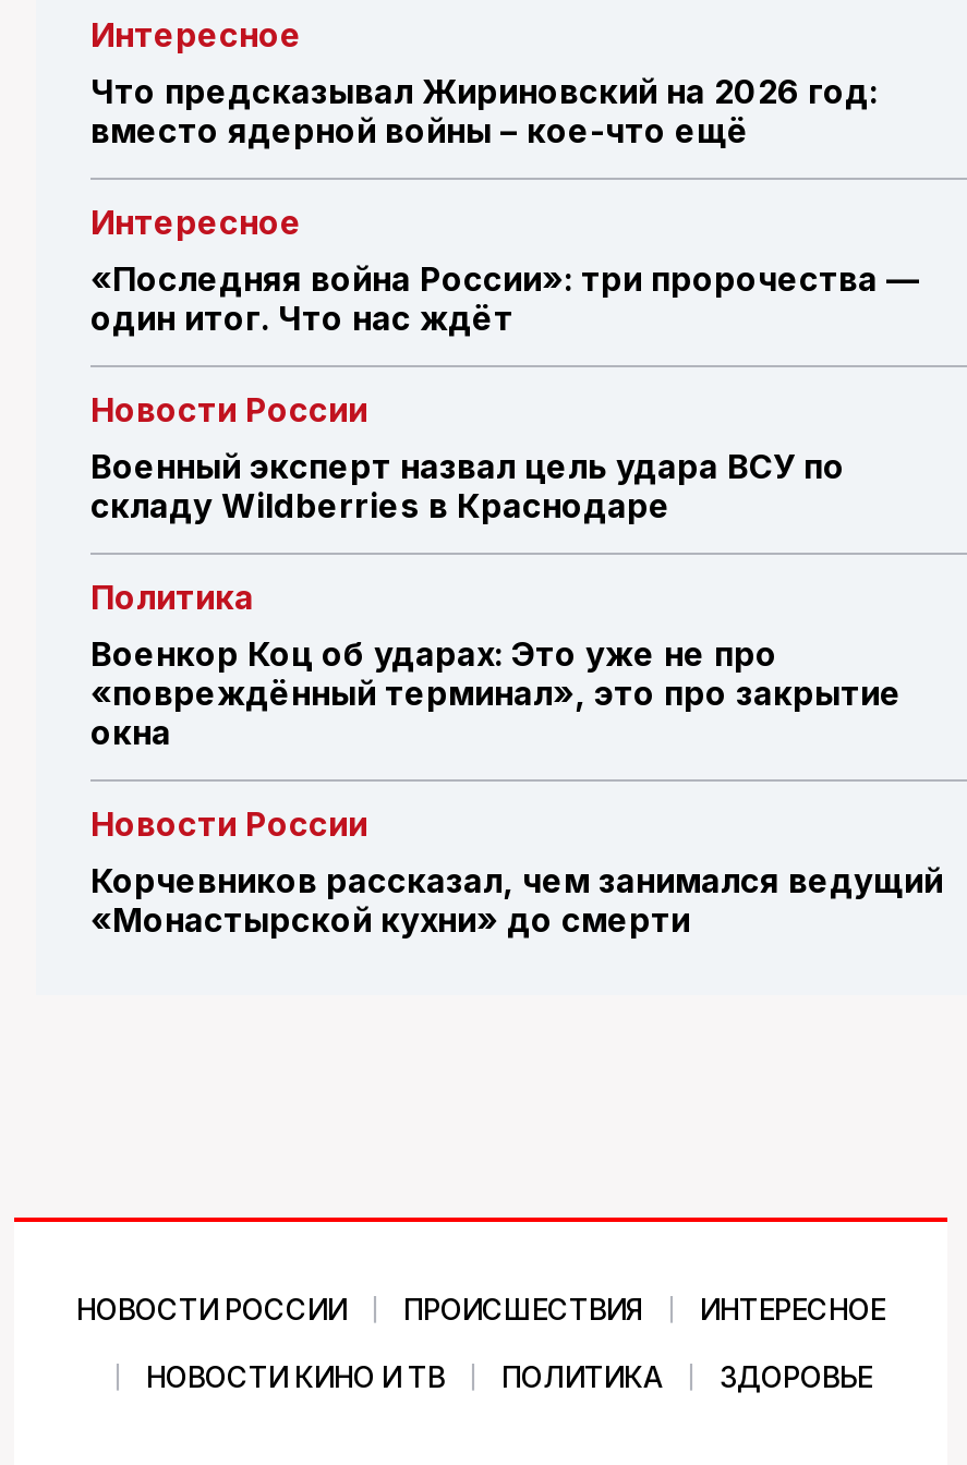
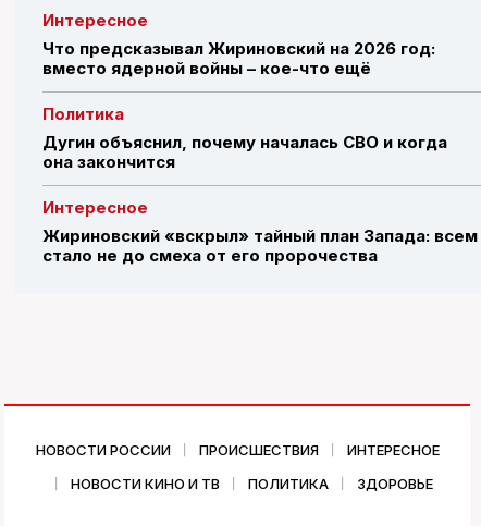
[90,202,919,527] Интересное | «Последняя война России»: три пророчества — | один итог. Что нас ждёт | Новости России | Военный эксперт назвал цель удара ВСУ по | складу Wildberries в Краснодаре -> none
[90,634,902,753] Военкор Коц об ударах: Это уже не про | «повреждённый терминал», это про закрытие | окна -> [42,132,447,172] Дугин объяснил, почему началась СВО и когда | она закончится
[90,804,943,941] Новости России | Корчевников рассказал, чем занимался ведущий | «Монастырской кухни» до смерти -> [42,197,478,266] Интересное | Жириновский «вскрыл» тайный план Запада: всем | стало не до смеха от его пророчества

